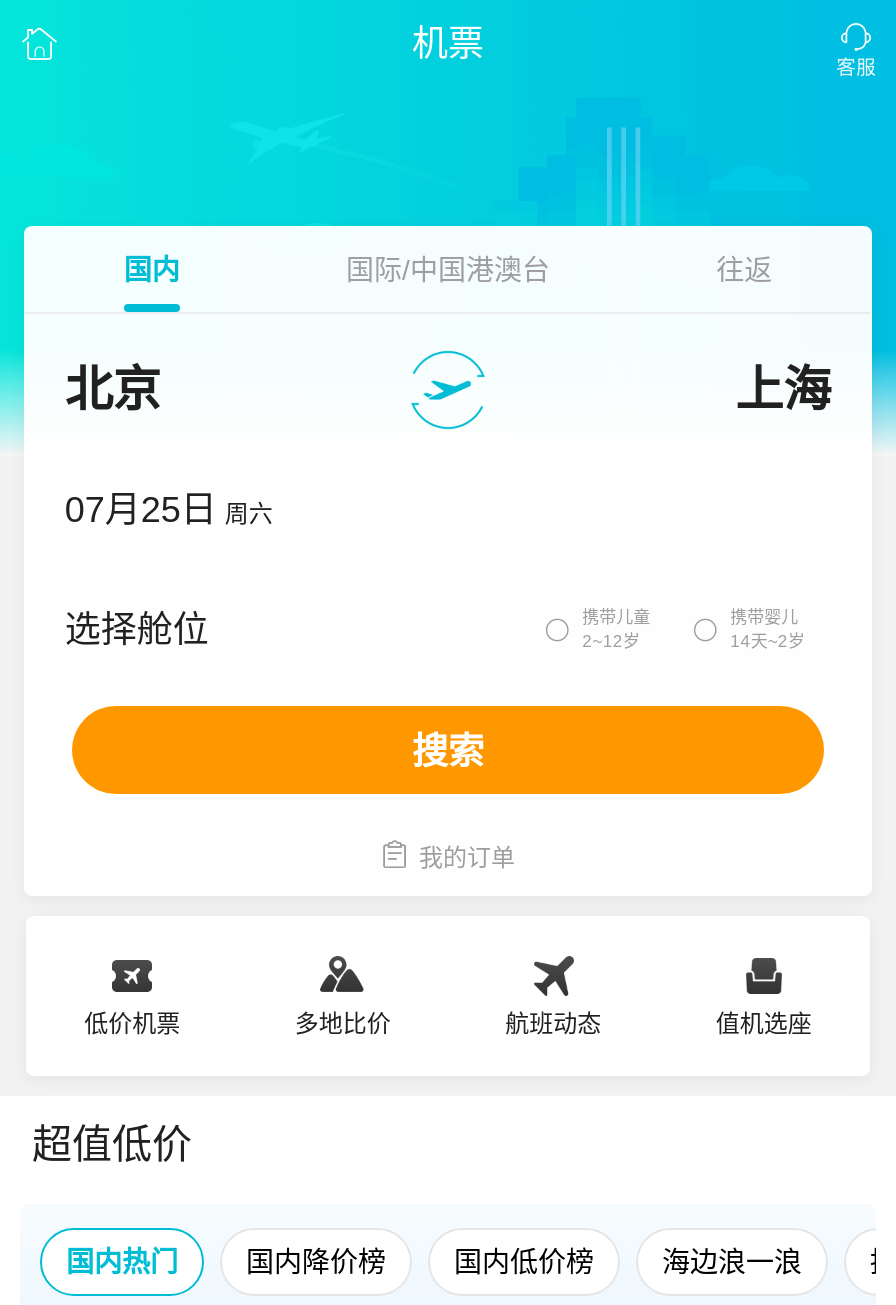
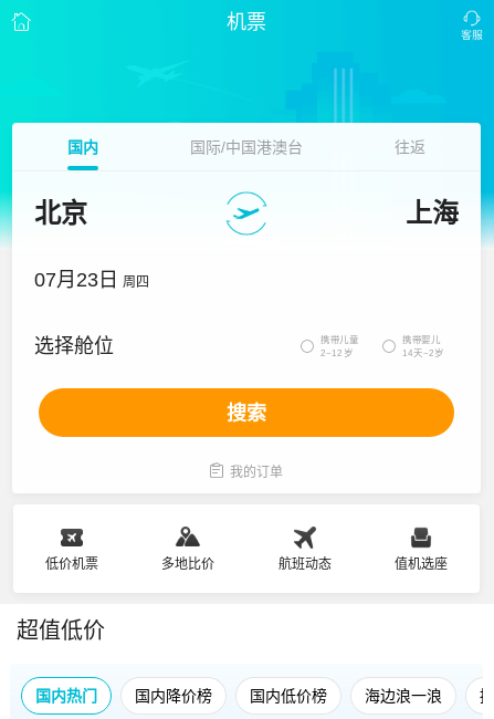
[65,490,273,530] 07月25日 周六 -> [35,269,150,291] 07月23日 周四

